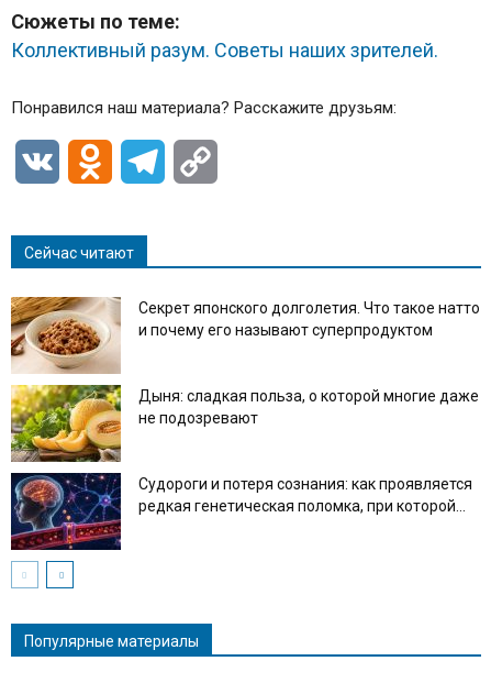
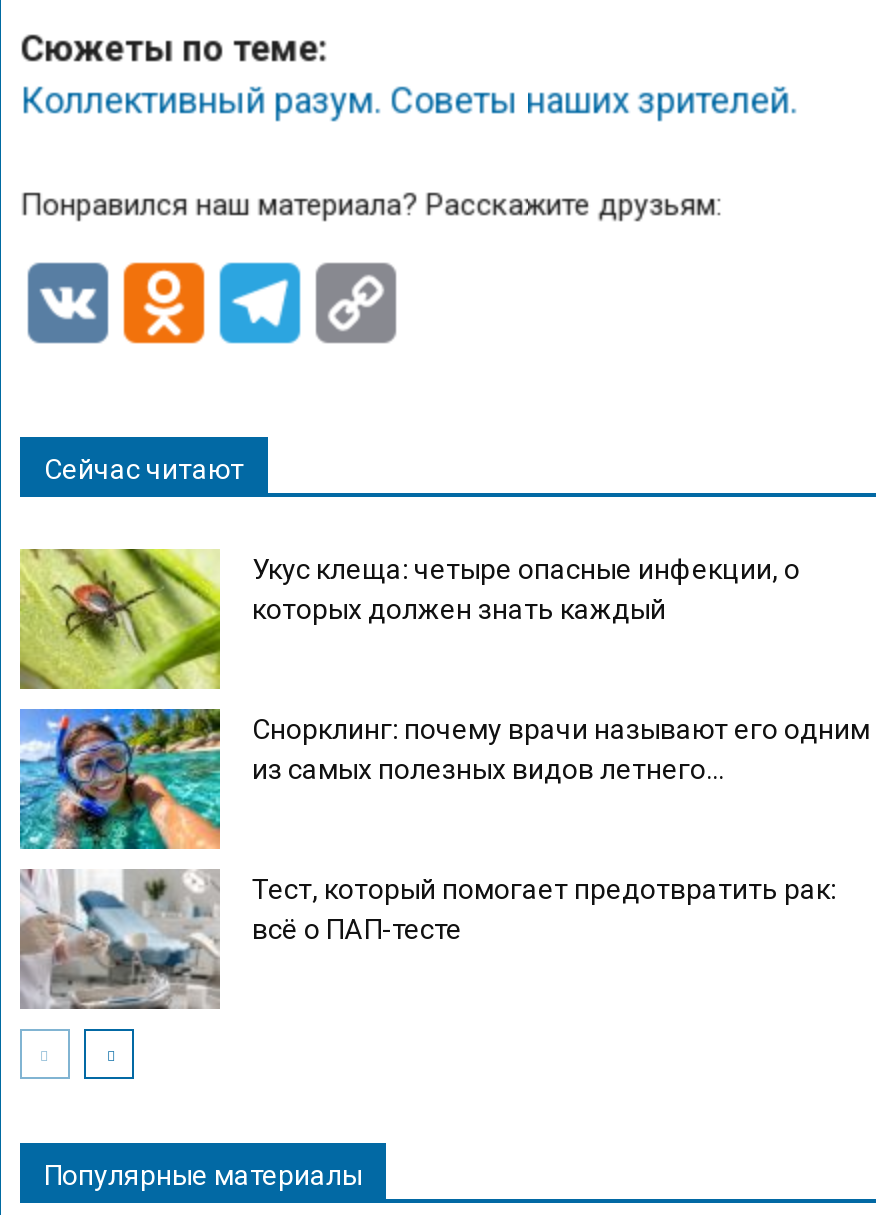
[10,297,480,374] [image] | Секрет японского долголетия. Что такое натто | и почему его называют суперпродуктом -> [18,549,800,691] [image] | Укус клеща: четыре опасные инфекции, о | которых должен знать каждый
[10,384,479,463] [image] | Дыня: сладкая польза, о которой многие даже | не подозревают -> [18,707,870,851] [image] | Снорклинг: почему врачи называют его одним | из самых полезных видов летнего...
[10,472,472,551] [image] | Судороги и потеря сознания: как проявляется | редкая генетическая поломка, при которой... -> [18,869,836,1011] [image] | Тест, который помогает предотвратить рак: | всё о ПАП-тесте

